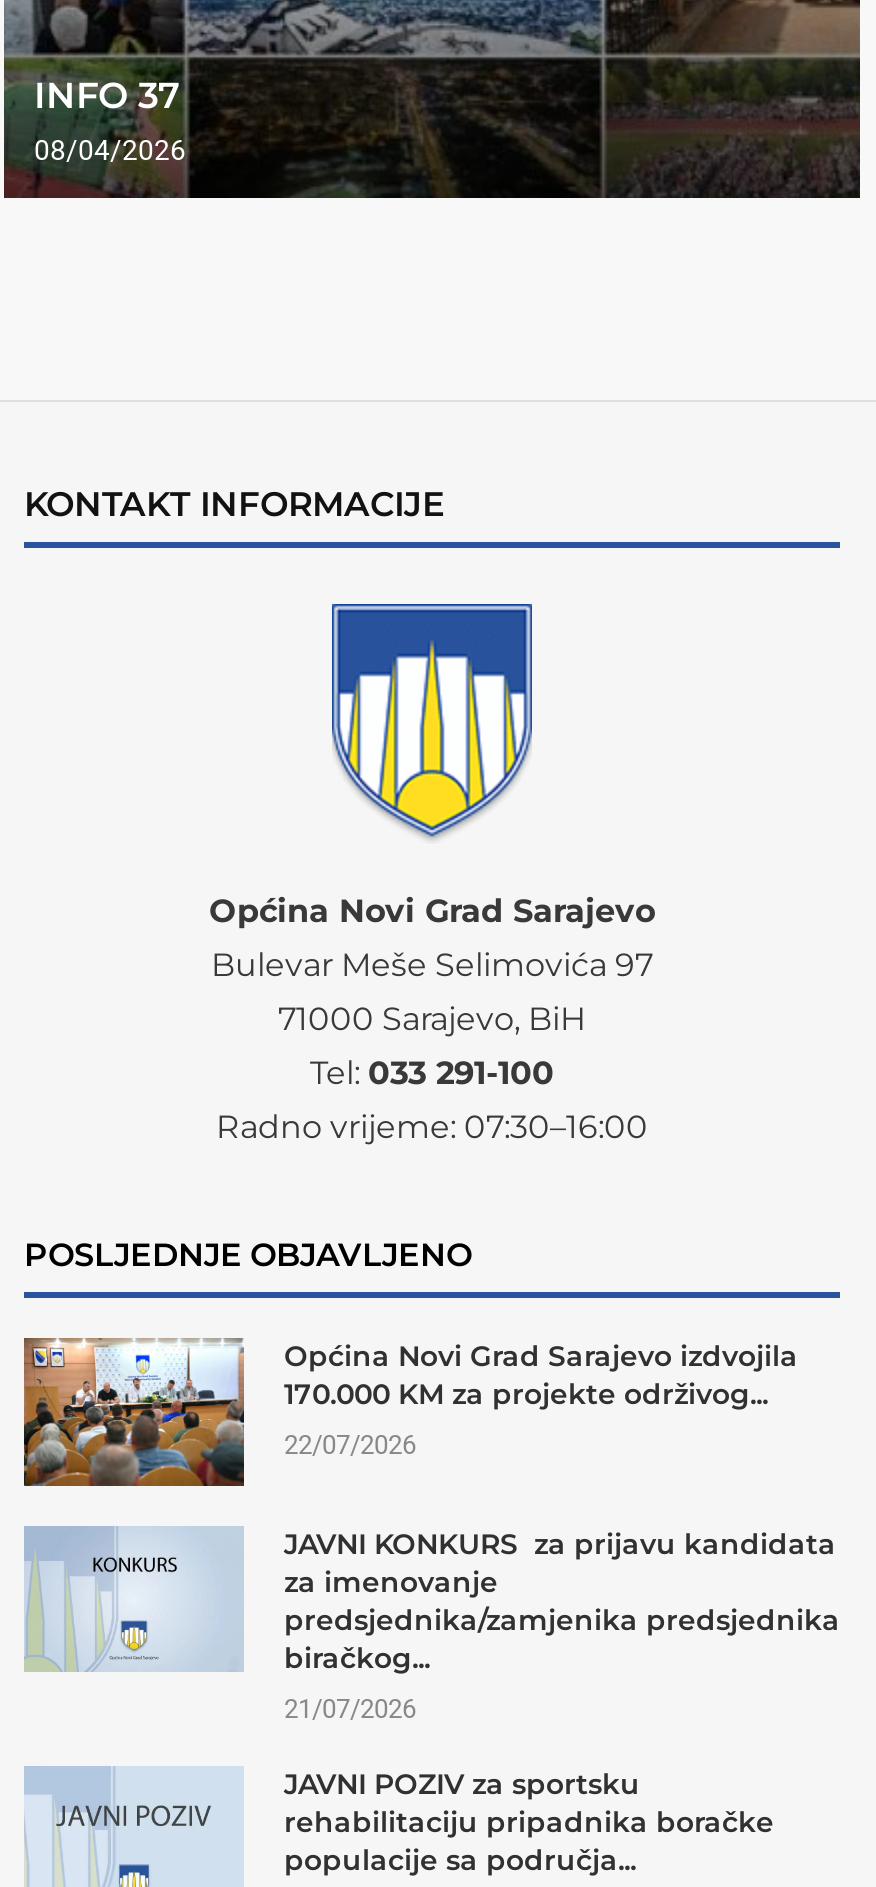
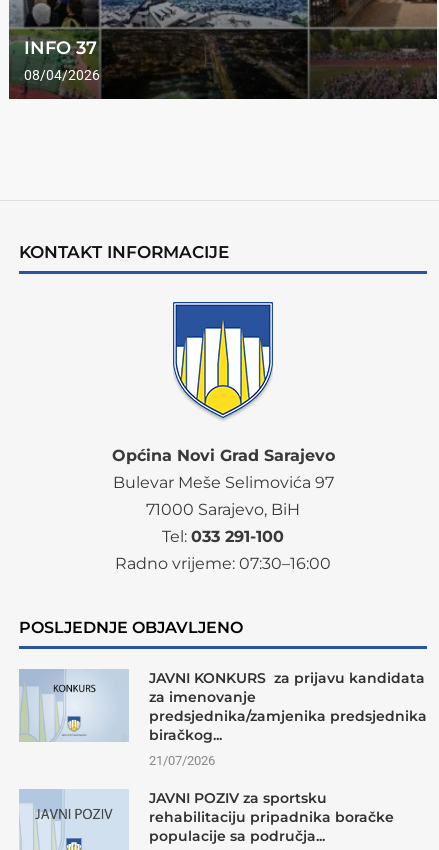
[22,1338,798,1490] [image] | Općina Novi Grad Sarajevo izdvojila | 170.000 KM za projekte održivog... | 22/07/2026 -> none

